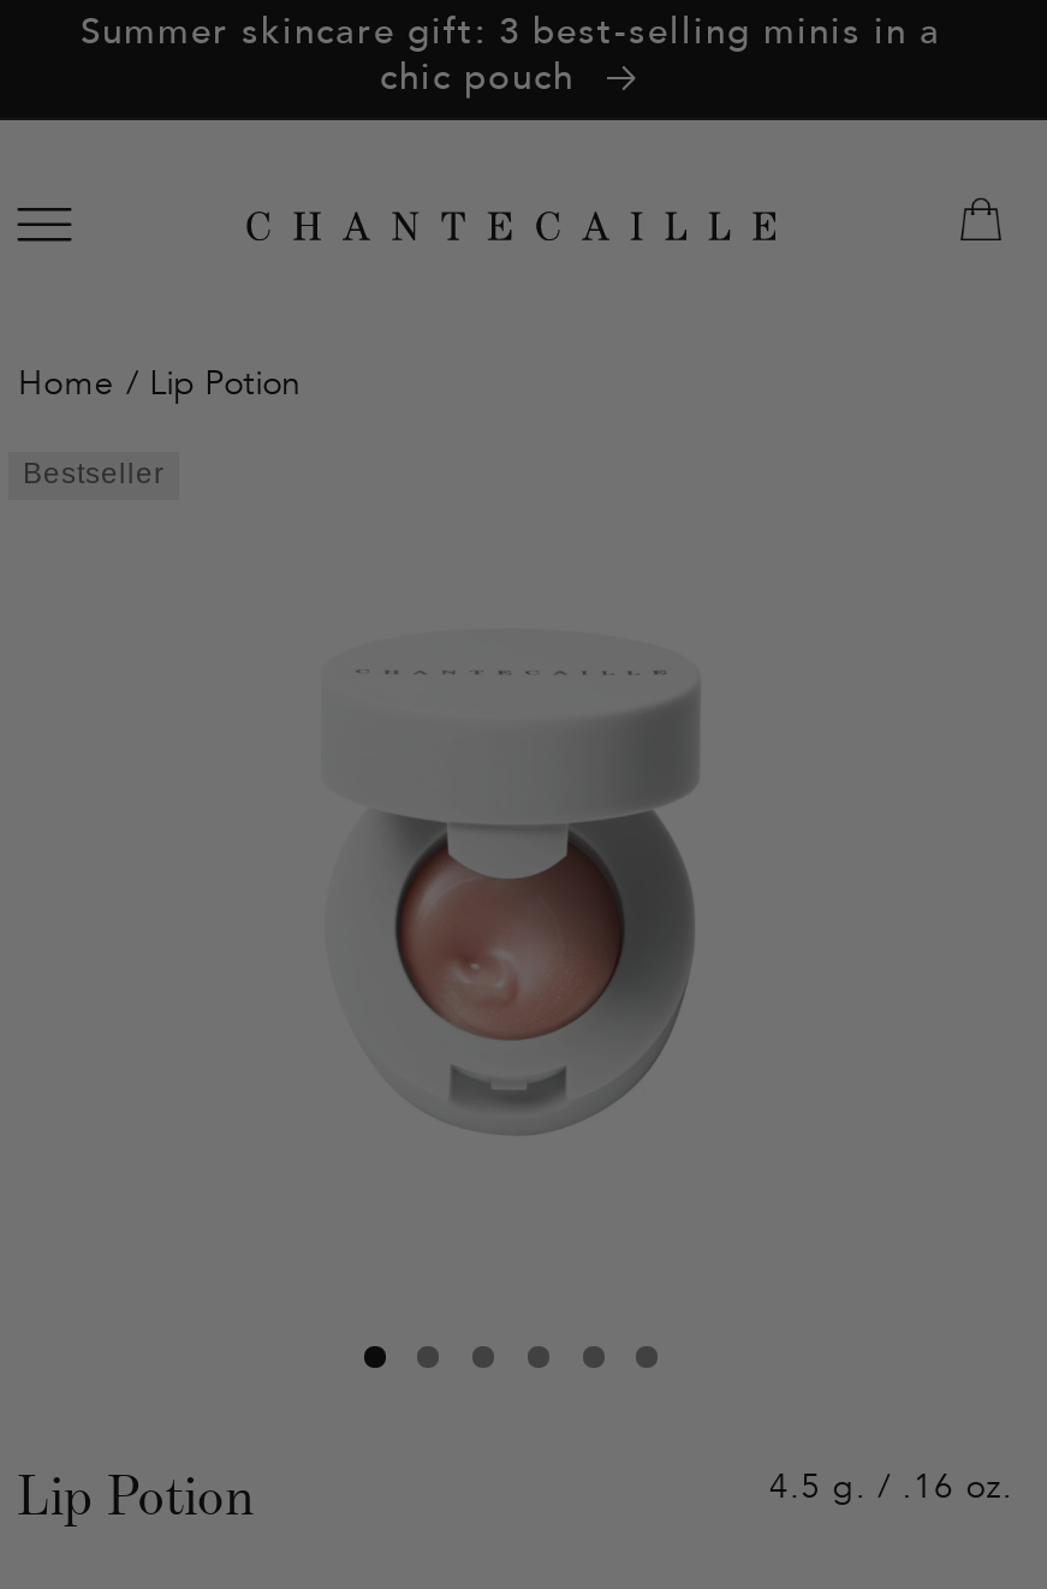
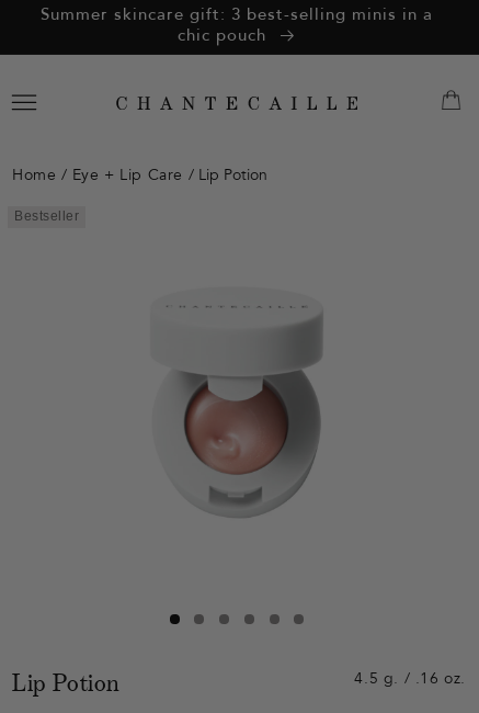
[18,369,301,403] Home / Lip Potion -> [12,168,268,184] Home / Eye + Lip Care / Lip Potion

